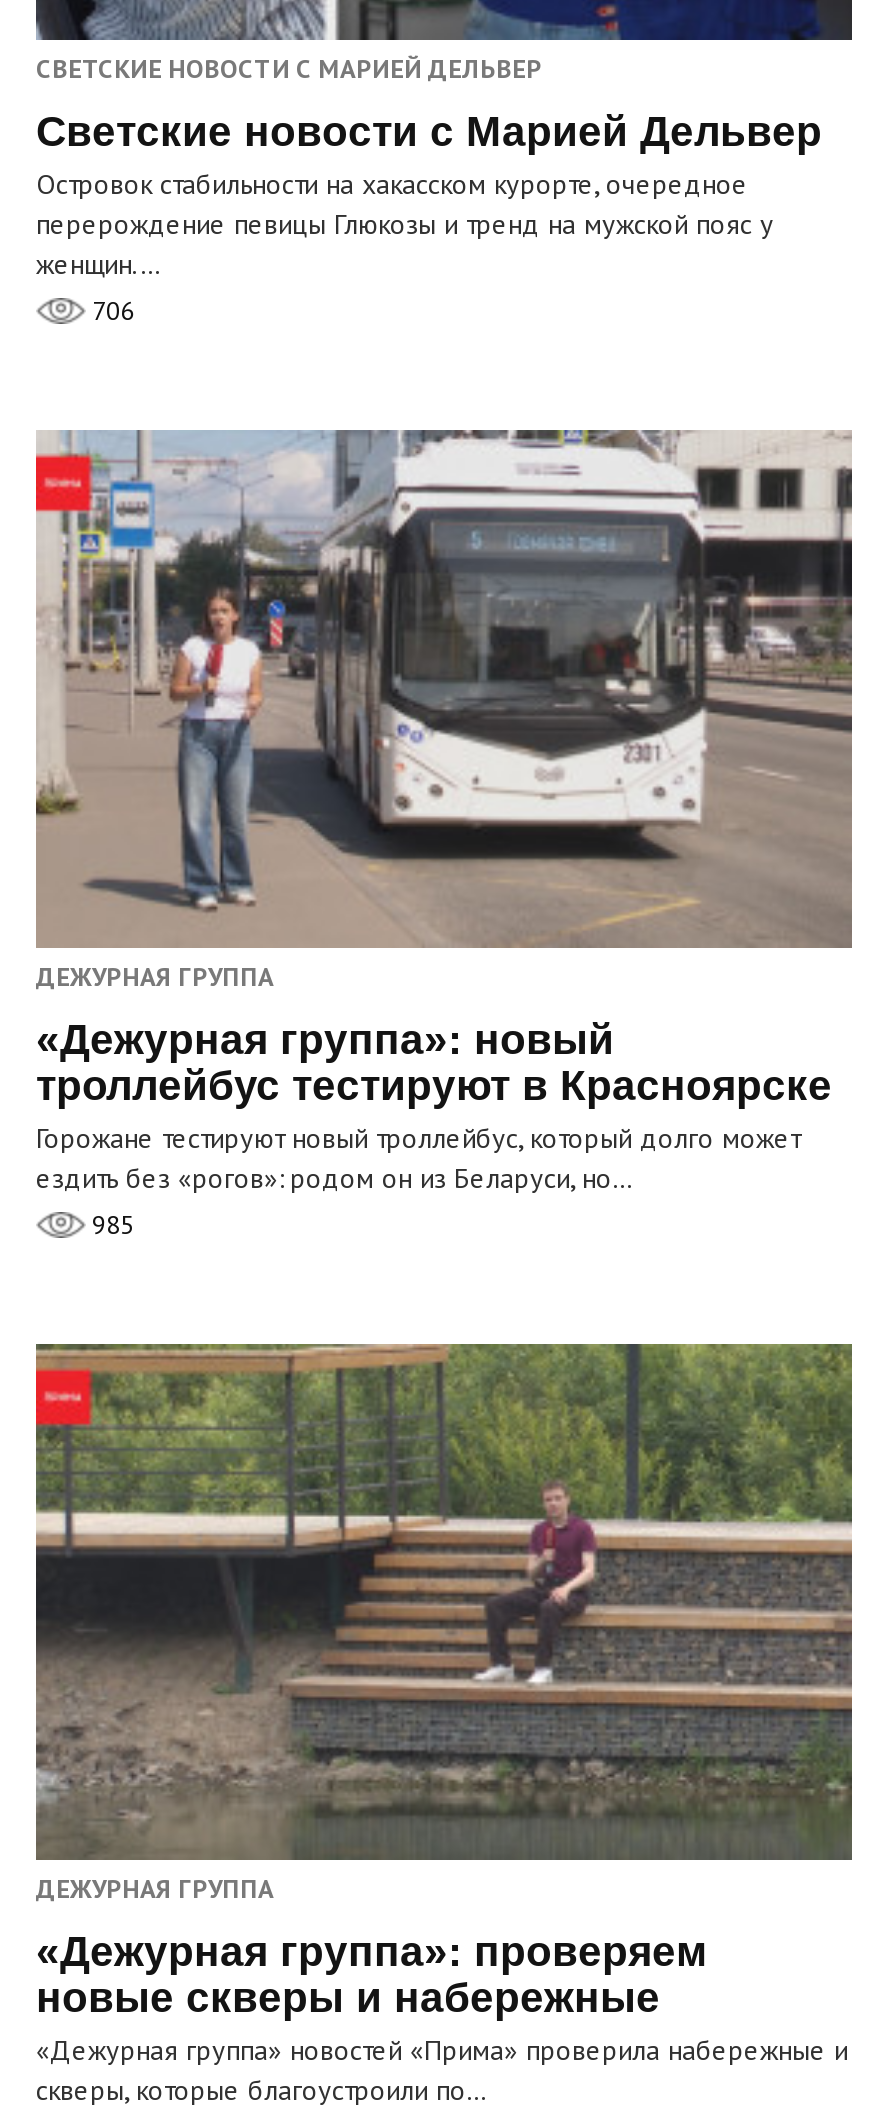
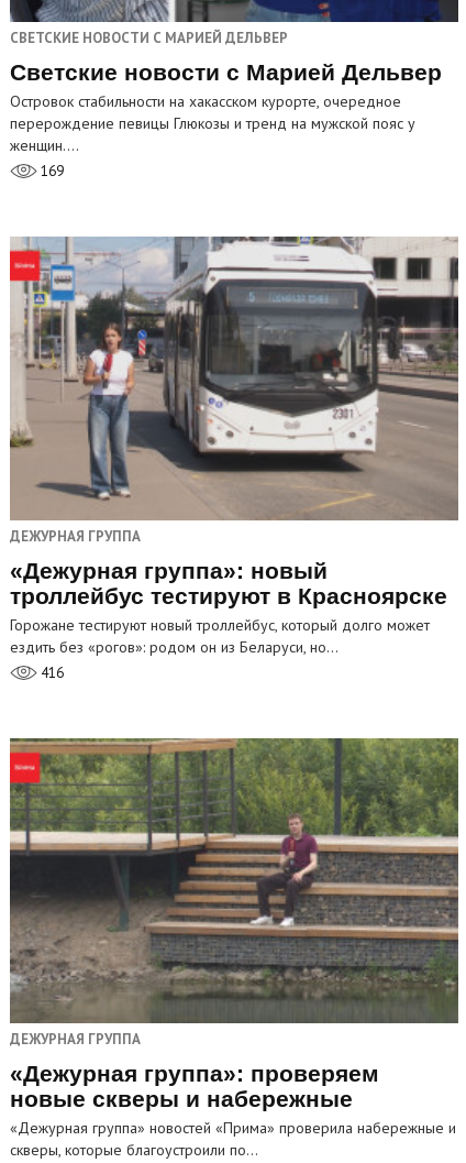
[86,295,134,329] 706 -> [37,162,64,181] 169
[86,1207,134,1241] 985 -> [37,664,64,683] 416

